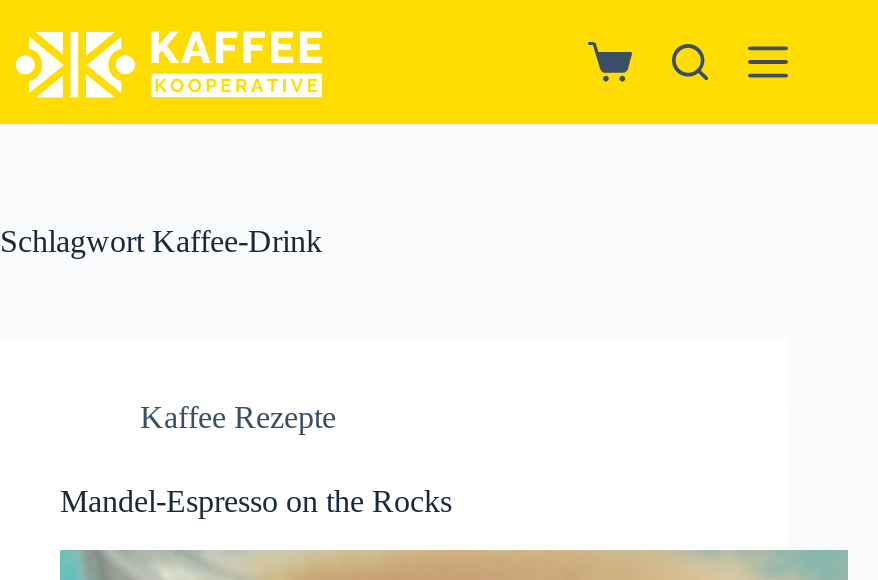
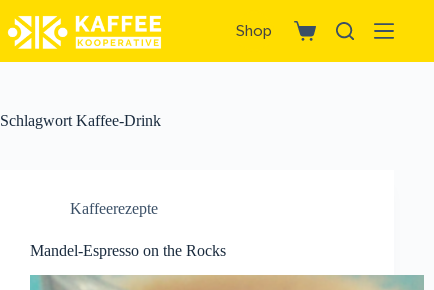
none -> [236,21,272,39] Shop
[140,400,336,434] Kaffee Rezepte -> [70,200,158,217] Kaffeerezepte

